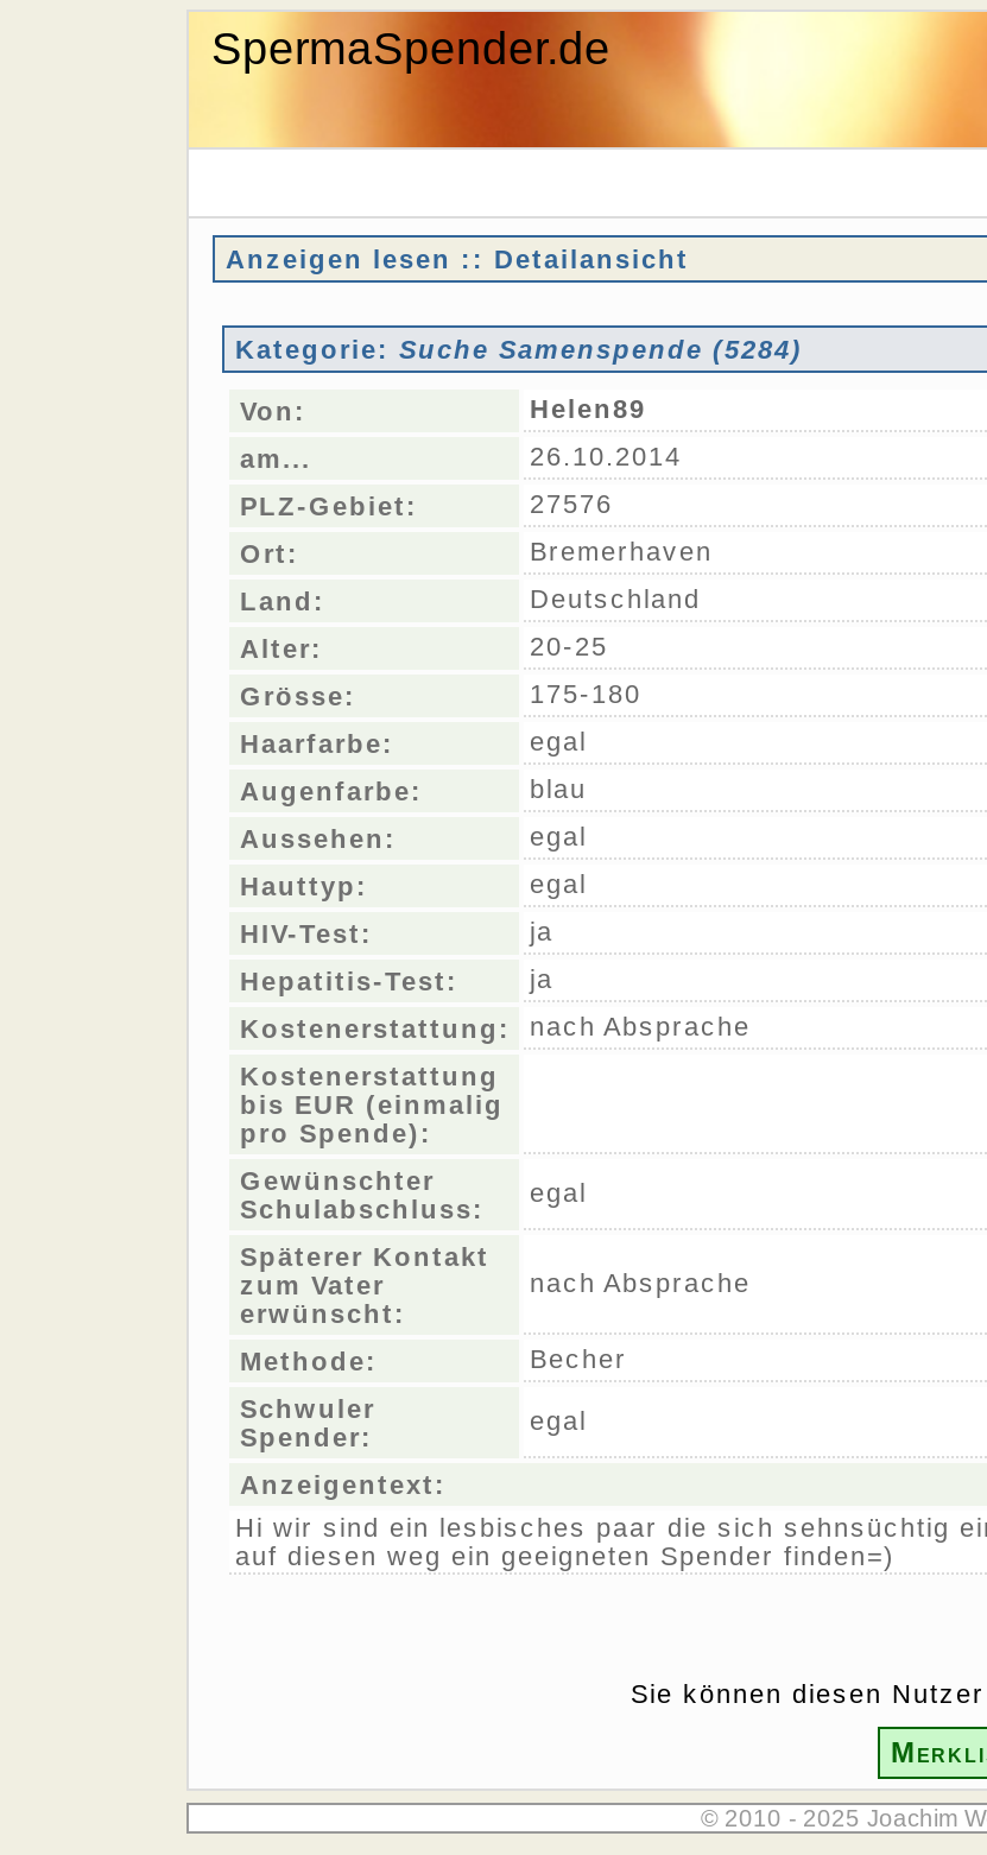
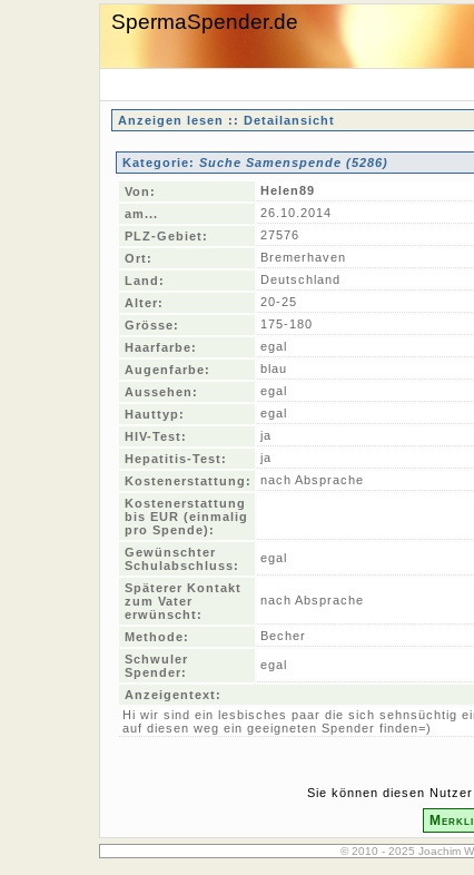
[235,335,803,363] Kategorie: Suche Samenspende (5284) -> [122,156,388,169] Kategorie: Suche Samenspende (5286)

